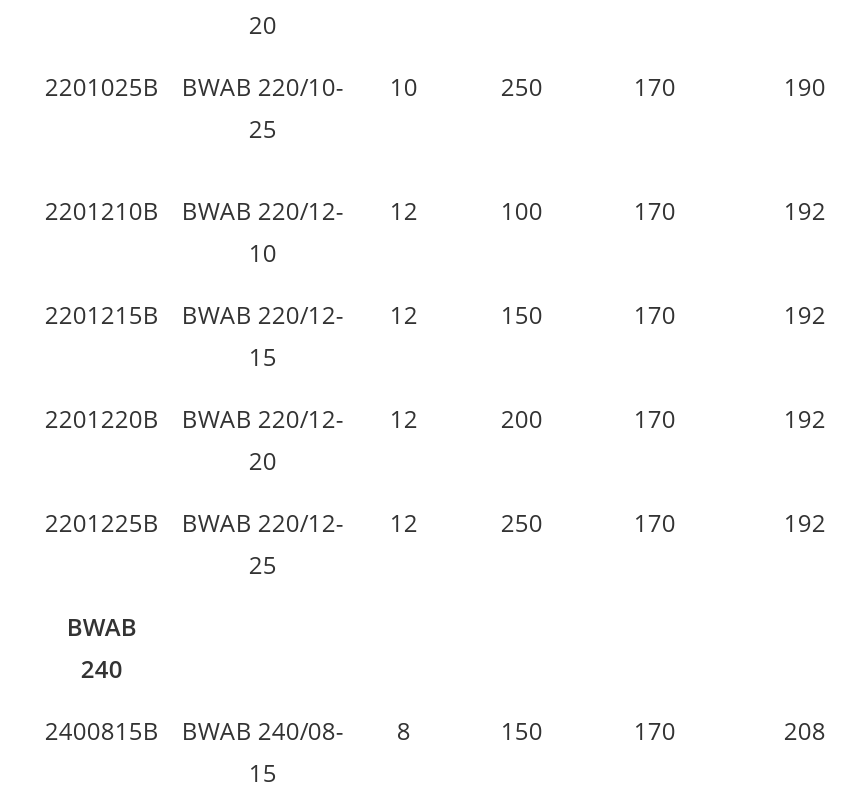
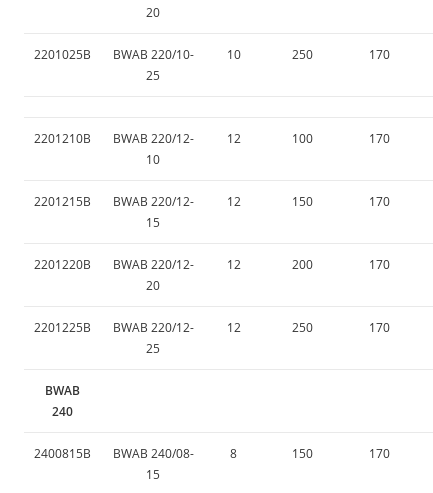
[784,69,826,103] 190 -> none
[784,193,826,227] 192 -> none
[784,297,826,331] 192 -> none
[784,401,826,435] 192 -> none
[784,505,826,539] 192 -> none
[784,713,826,747] 208 -> none

